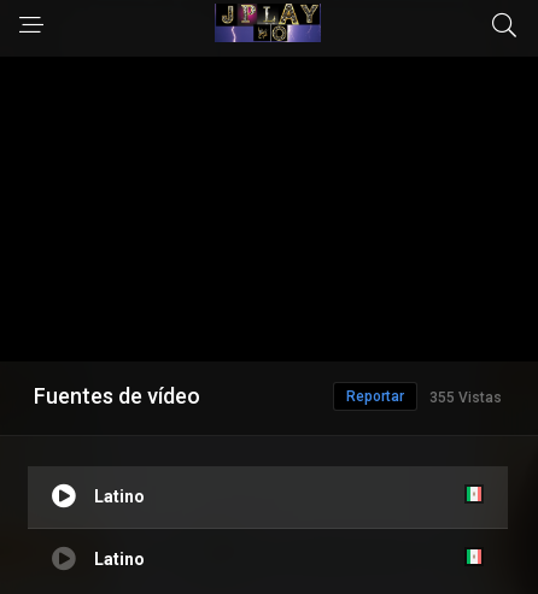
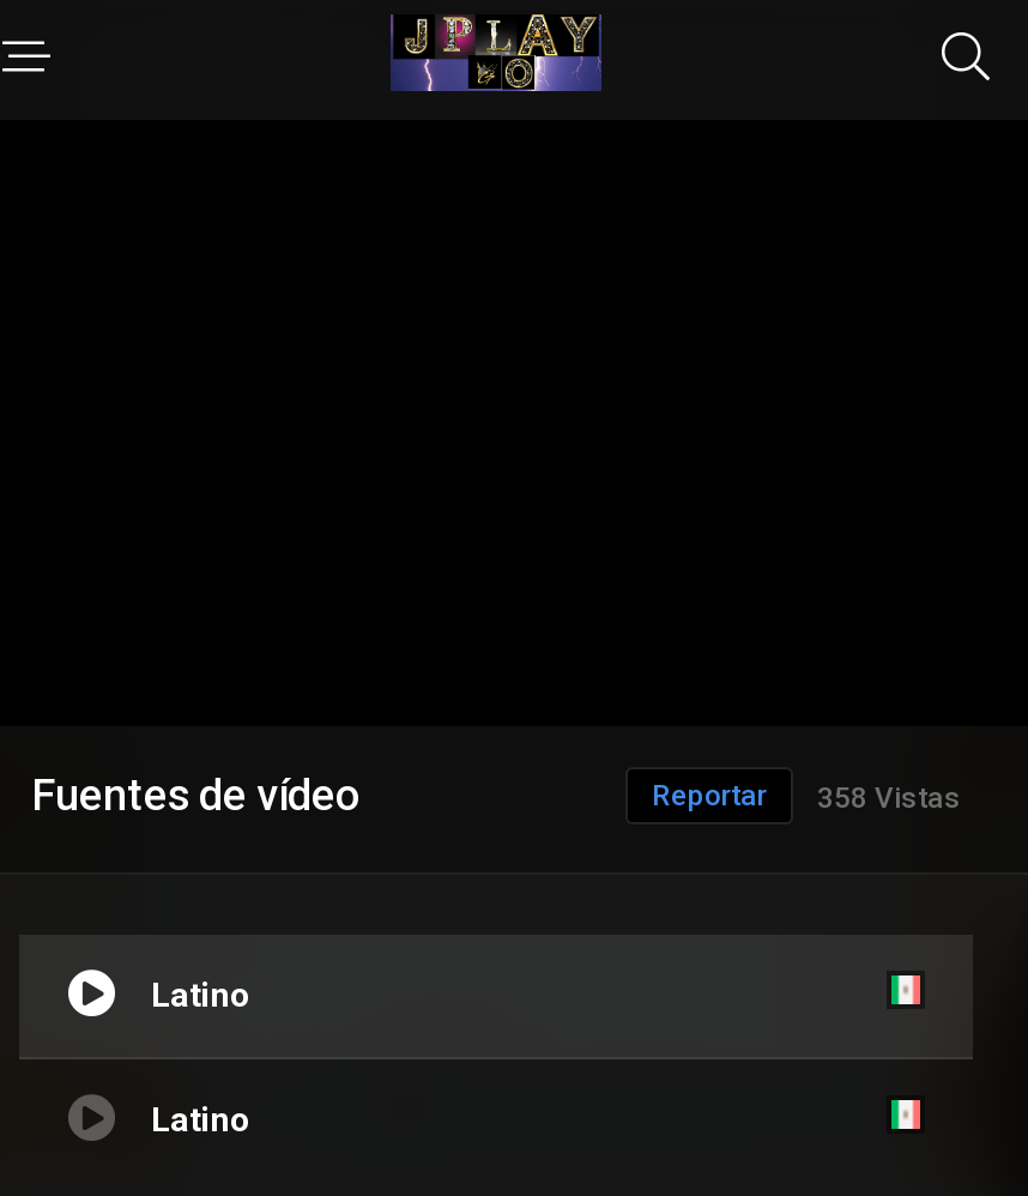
[346,388,502,406] Reportar 355 Vistas -> [652,779,961,815] Reportar 358 Vistas

